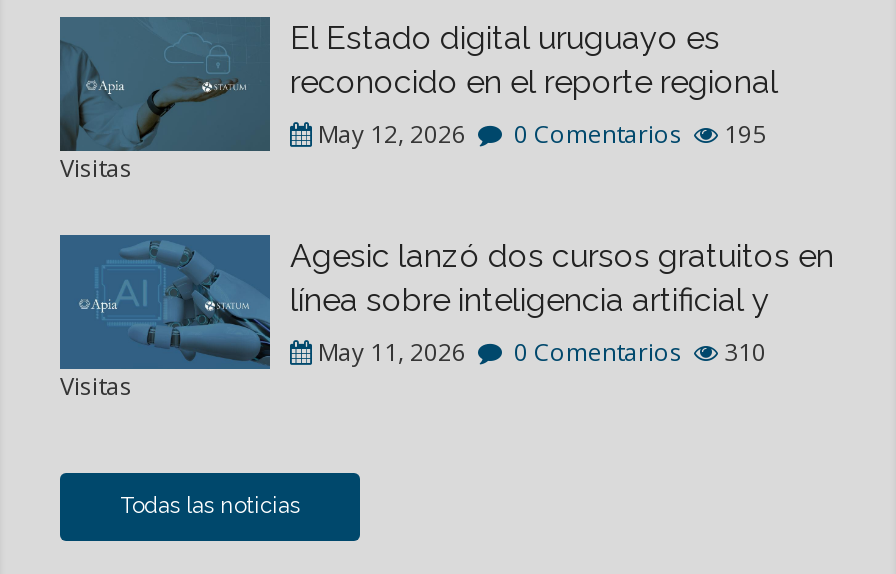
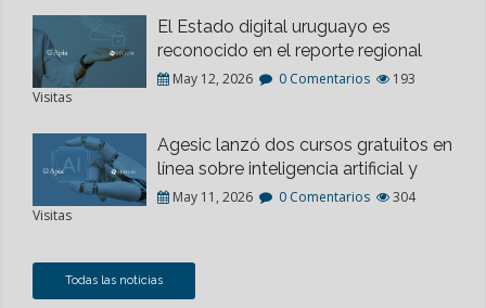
[724,118,766,152] 195 -> [393,70,415,88] 193
[724,336,766,370] 310 -> [393,188,415,206] 304

